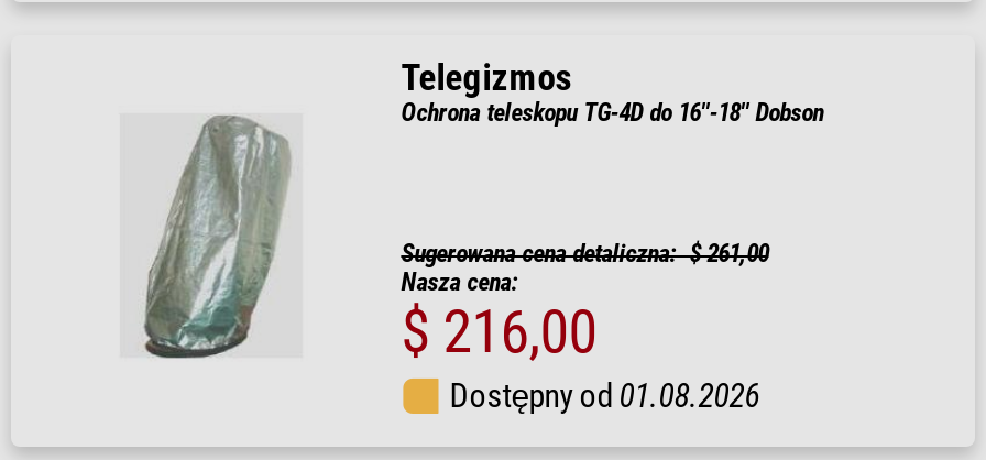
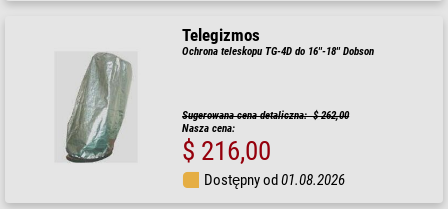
[401,240,769,269] Sugerowana cena detaliczna: $ 261,00 -> [182,109,349,122] Sugerowana cena detaliczna: $ 262,00

